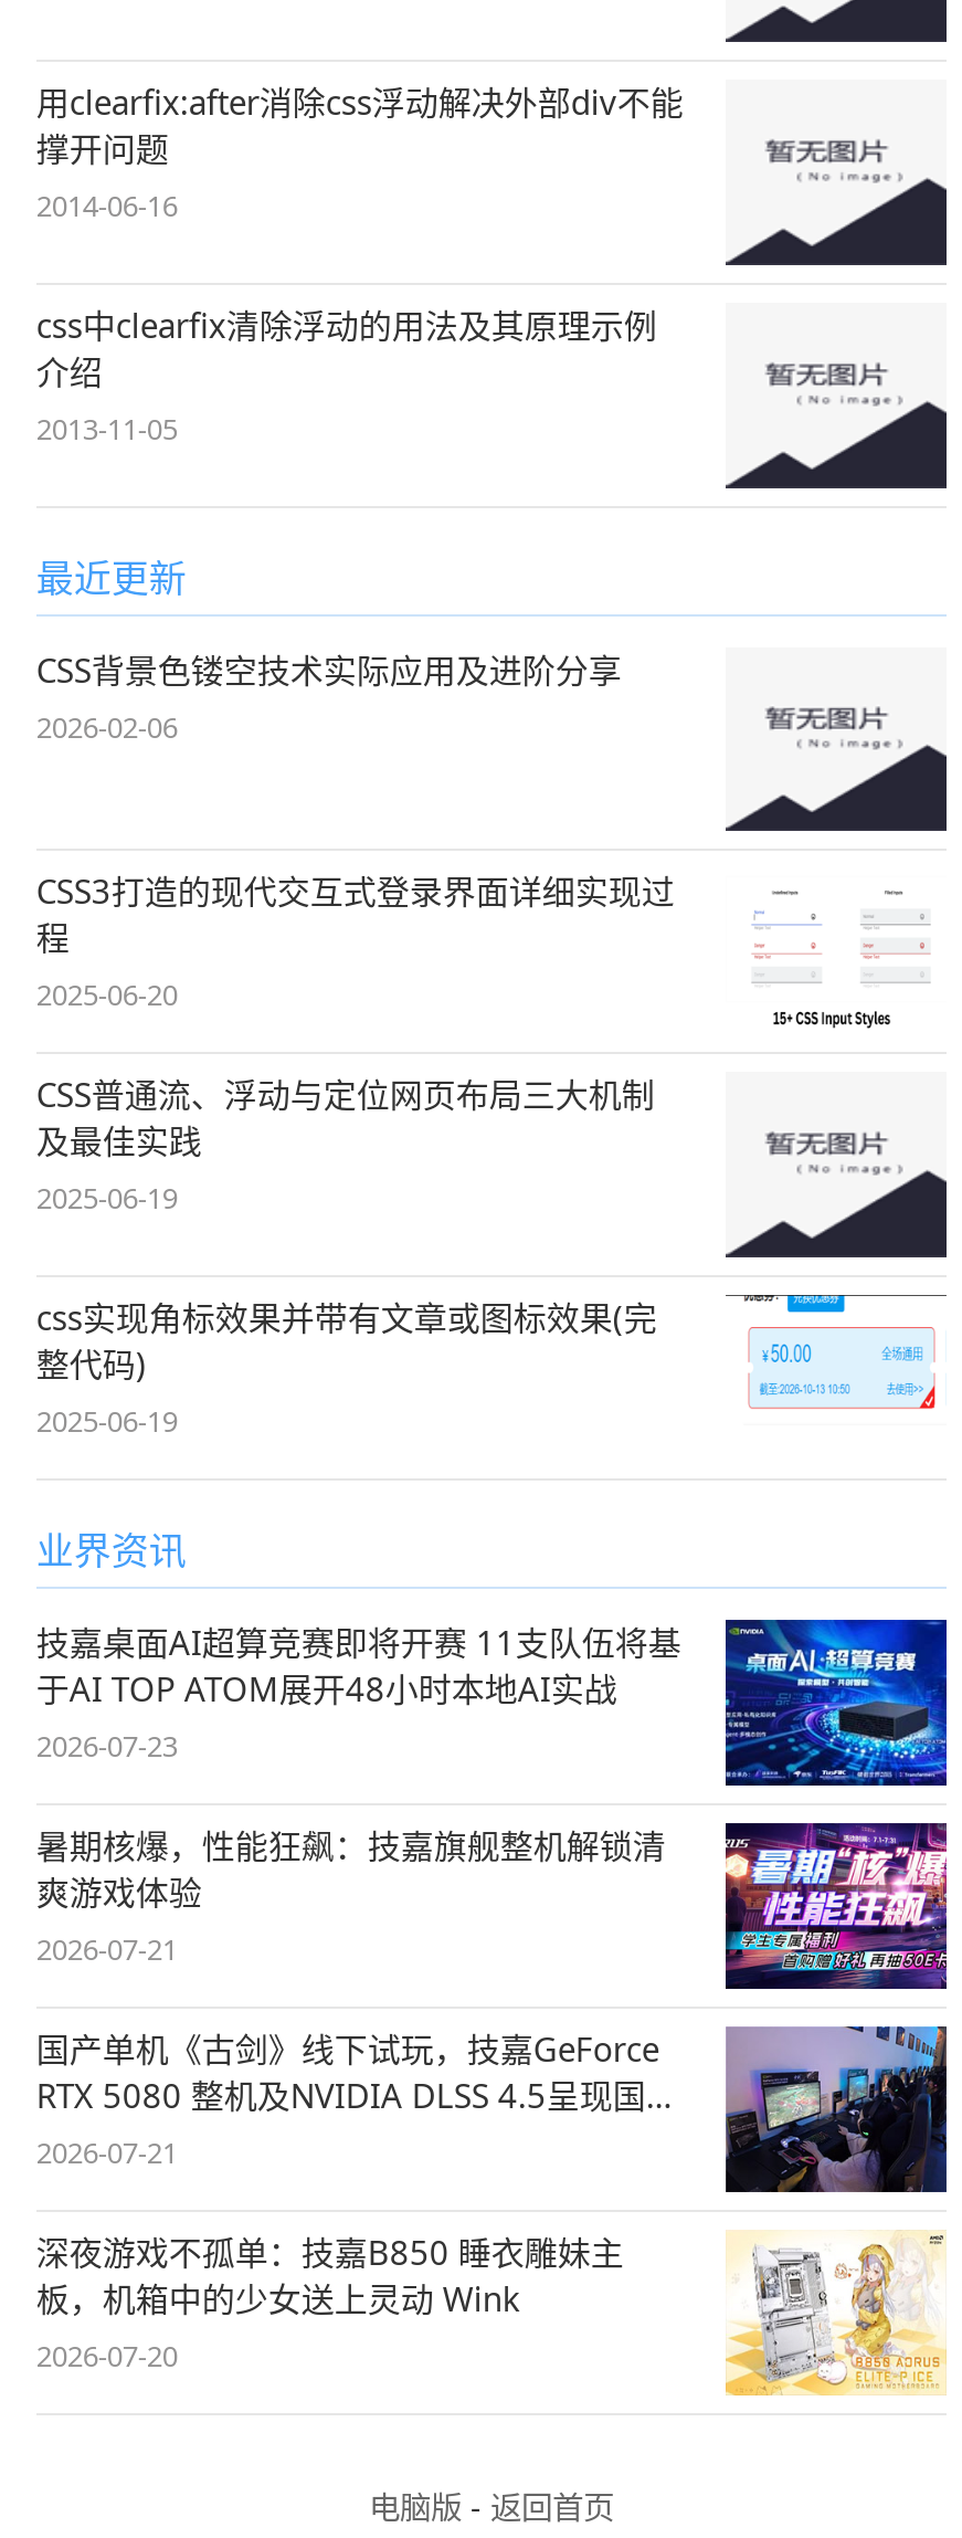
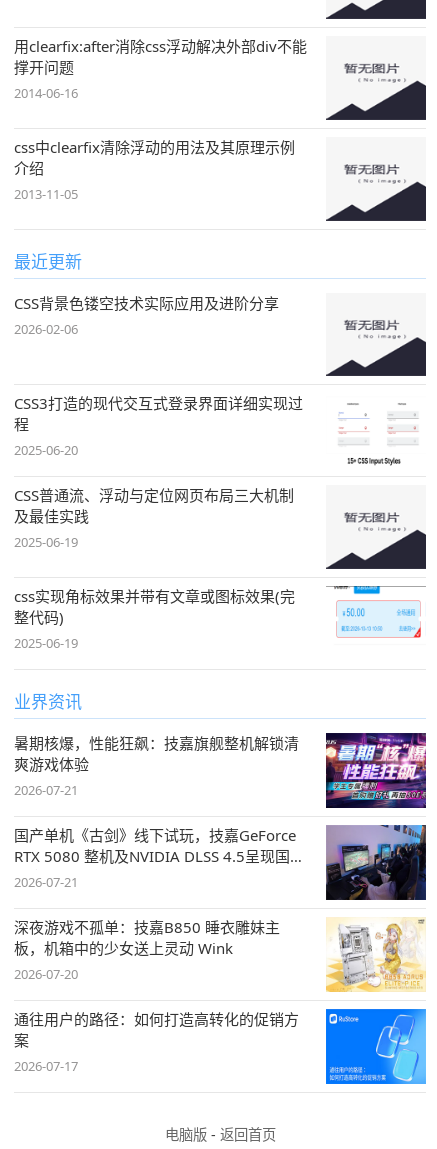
[36,1618,949,1786] [image] | 技嘉桌面AI超算竞赛即将开赛 11支队伍将基 | 于AI TOP ATOM展开48小时本地AI实战 | 2026-07-23 -> none
moved [36,1821,951,2375] -> [14,732,428,983]: [image] | 暑期核爆，性能狂飙：技嘉旗舰整机解锁清 | 爽游戏体验 | 2026-07-21 | 国产单机《古剑》线下试玩，技嘉GeForce | 深夜游戏不孤单：技嘉B850 睡衣雕妹主 | 板，机箱中的少女送上灵动 Wink | 2026-07-20
none -> [14,1008,427,1085] [image] | 通往用户的路径：如何打造高转化的促销方 | 案 | 2026-07-17

